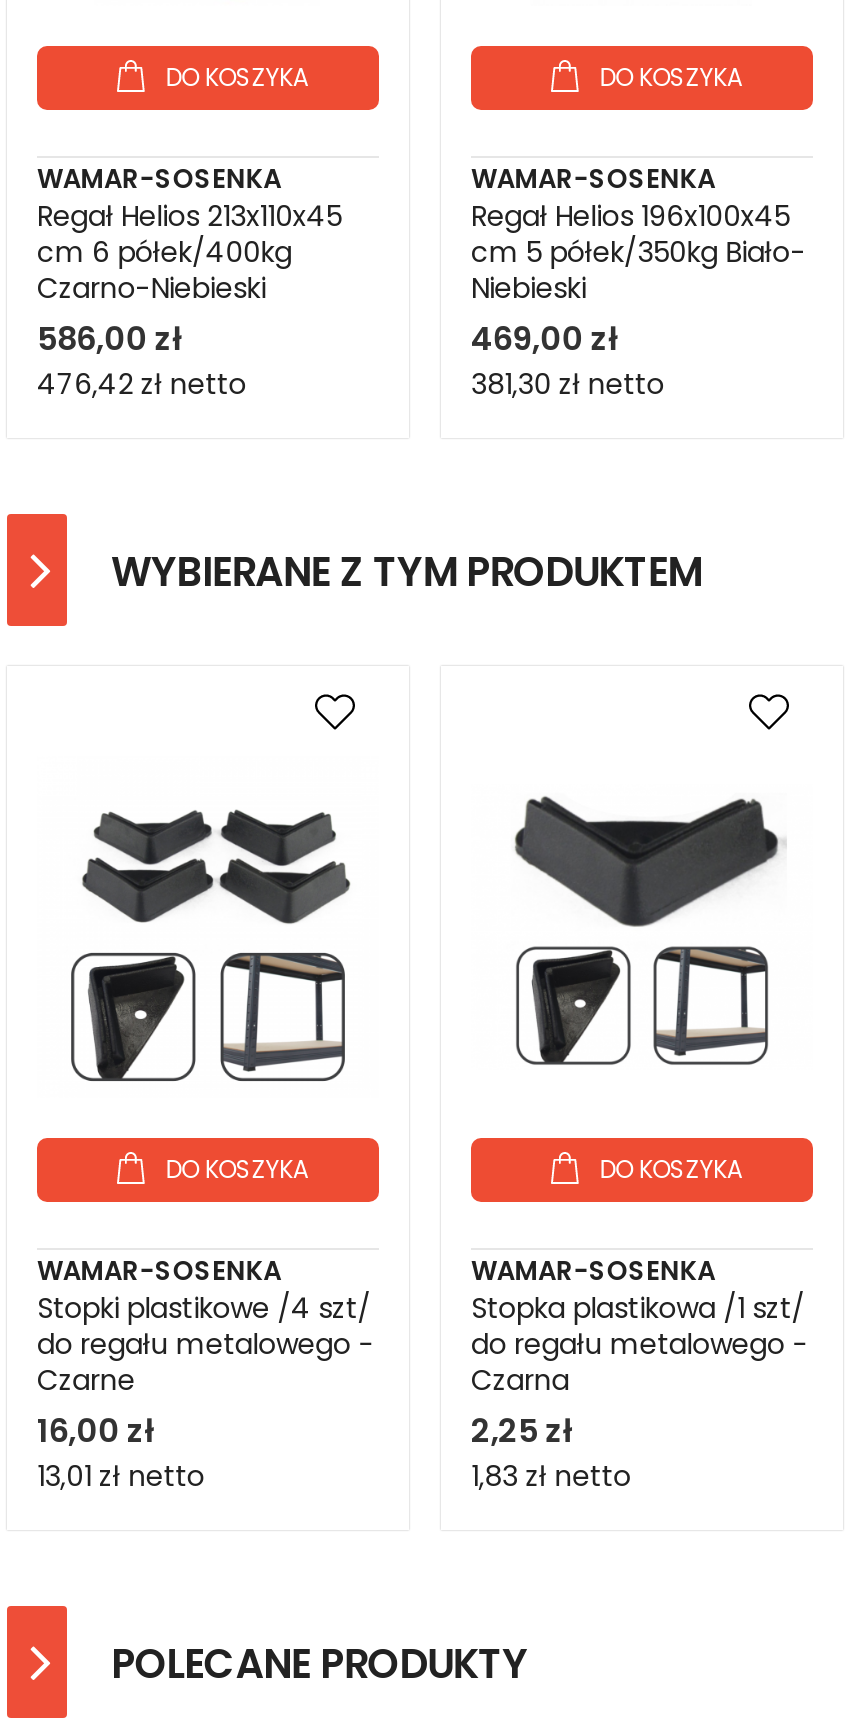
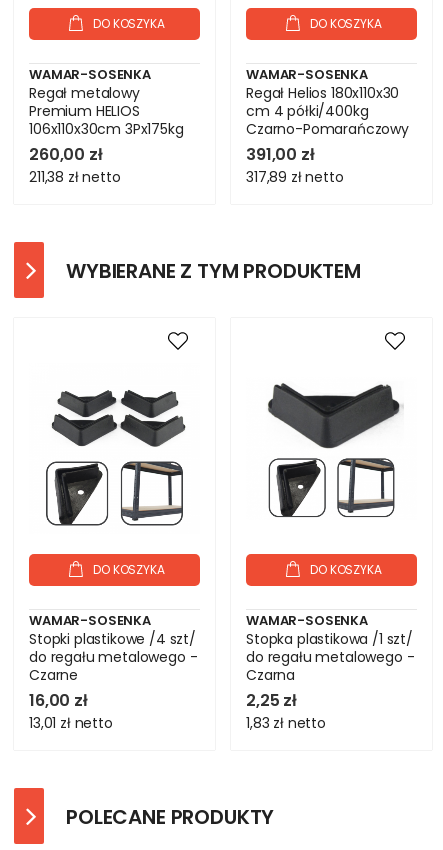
[37,196,342,404] Regał Helios 213x110x45 | cm 6 półek/400kg | Czarno-Niebieski | 586,00 zł | 476,42 zł netto -> [29,83,184,187] Regał metalowy | Premium HELIOS | 106x110x30cm 3Px175kg | 260,00 zł | 211,38 zł netto
[471,196,806,404] Regał Helios 196x100x45 | cm 5 półek/350kg Biało- | Niebieski | 469,00 zł | 381,30 zł netto -> [246,83,409,187] Regał Helios 180x110x30 | cm 4 półki/400kg | Czarno-Pomarańczowy | 391,00 zł | 317,89 zł netto

